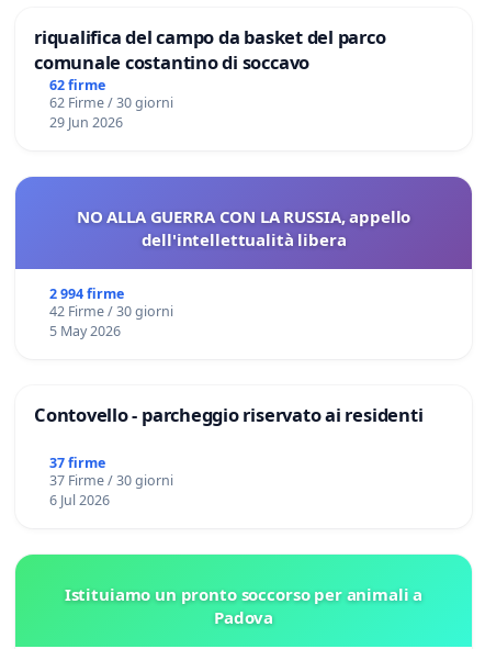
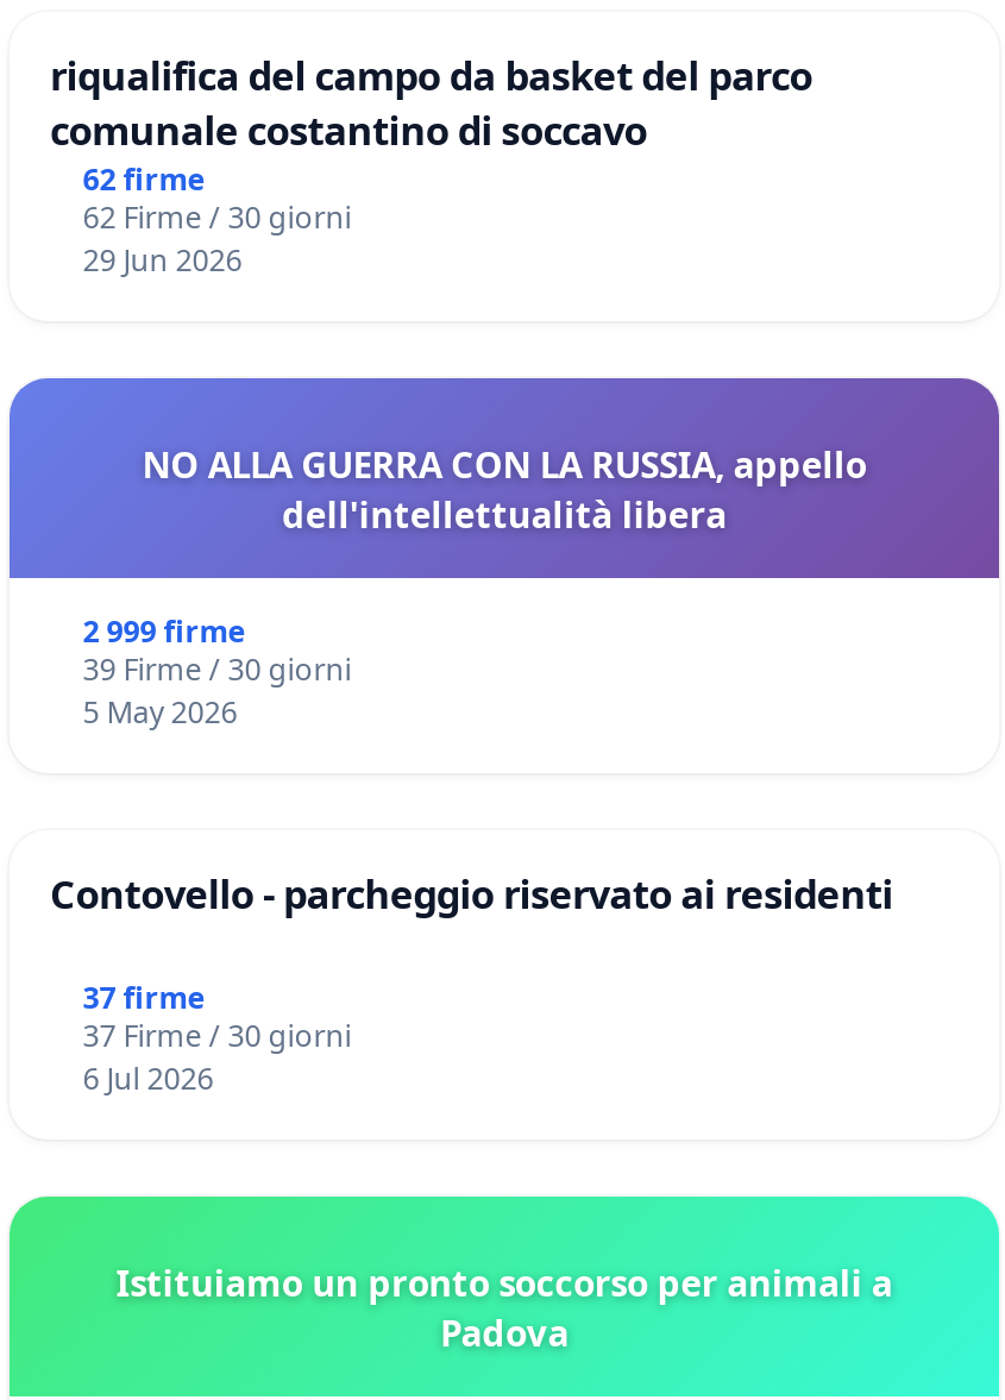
[49,285,124,303] 2 994 firme -> [83,612,245,652] 2 999 firme
[49,302,173,321] 42 Firme / 30 giorni -> [83,650,352,690] 39 Firme / 30 giorni

